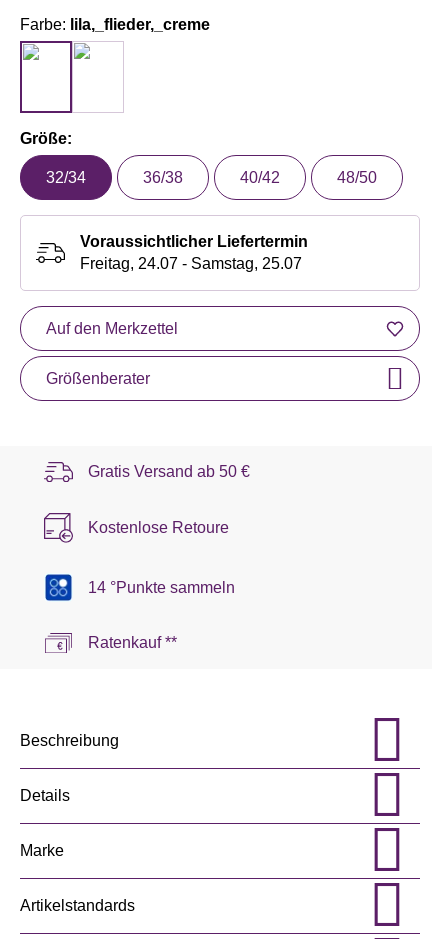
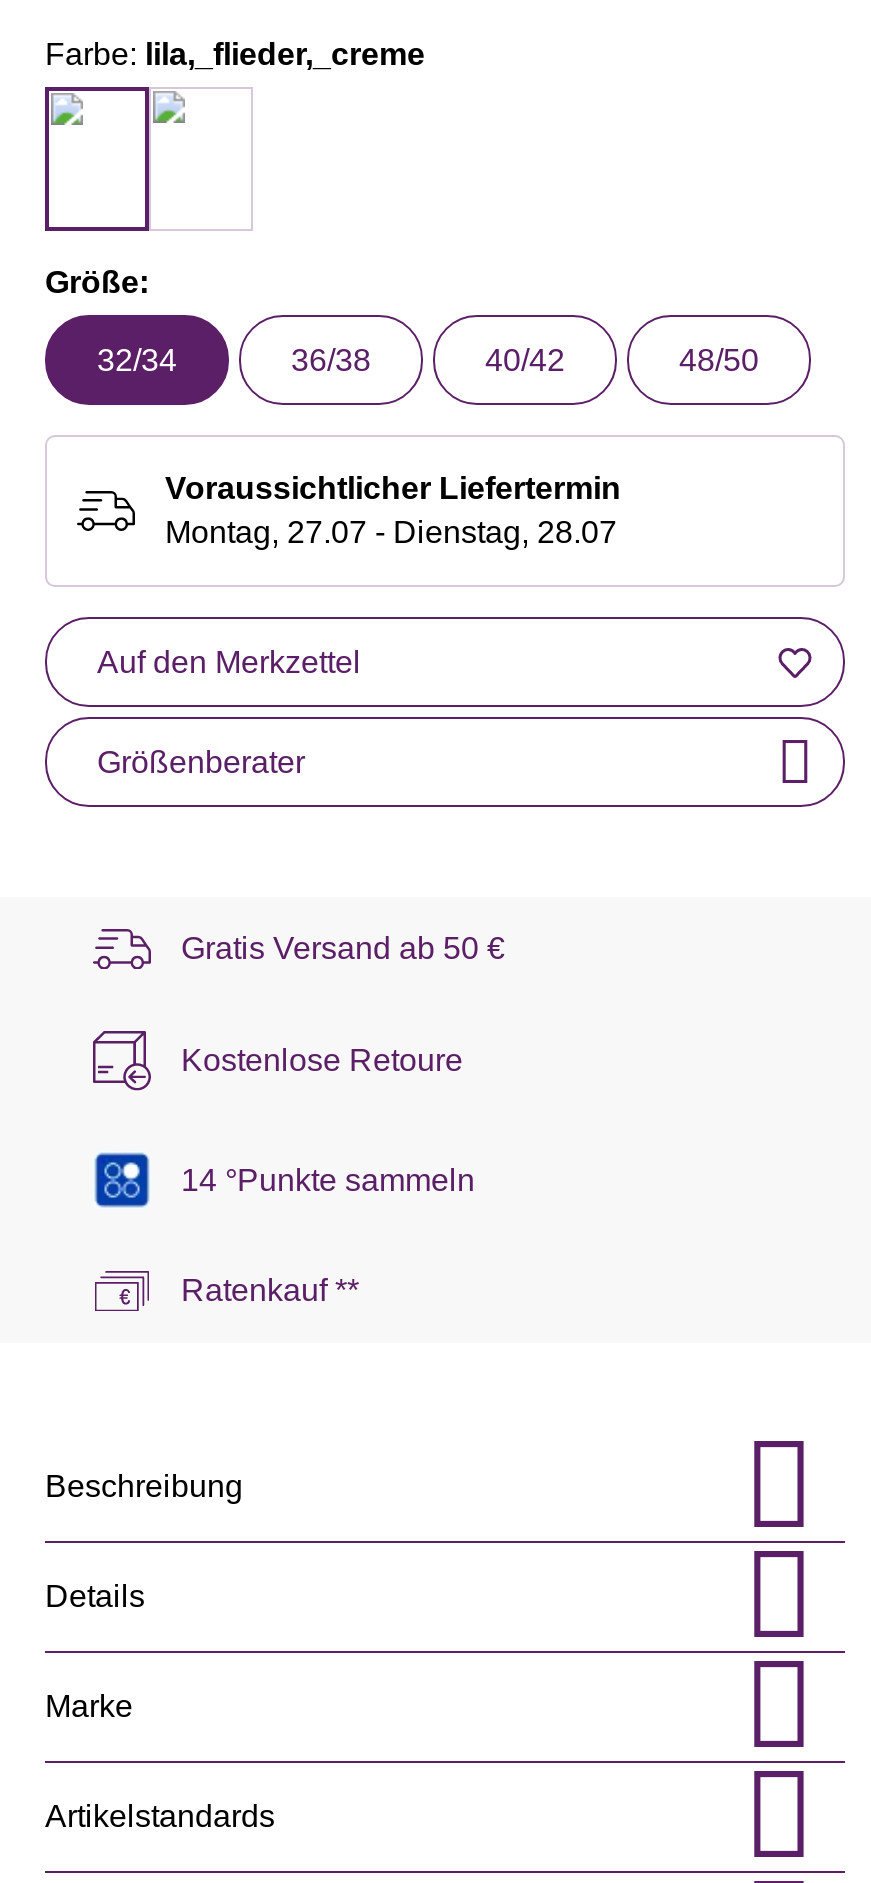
[80,255,302,272] Freitag, 24.07 - Samstag, 25.07 -> [165,515,617,549] Montag, 27.07 - Dienstag, 28.07

